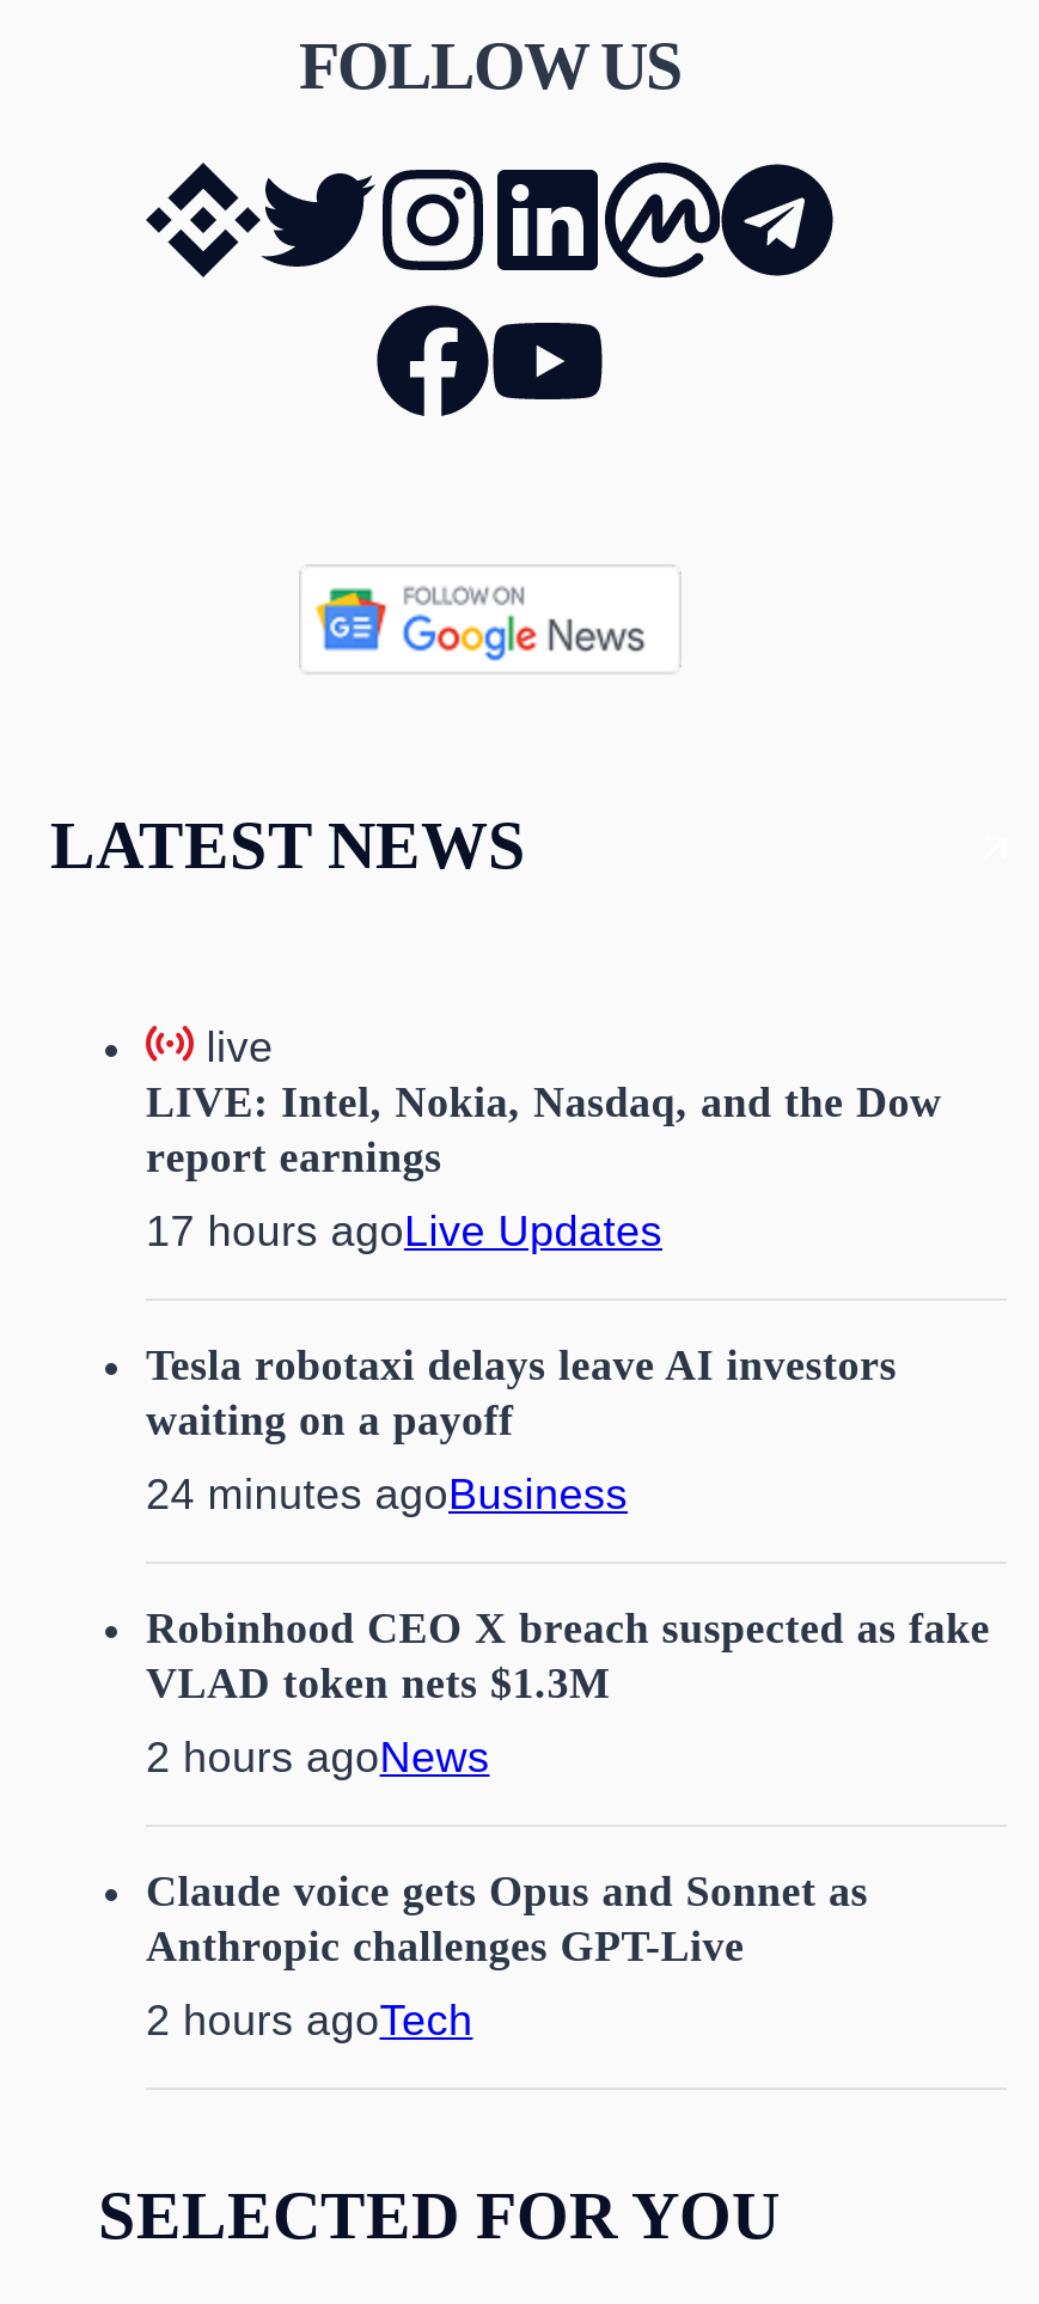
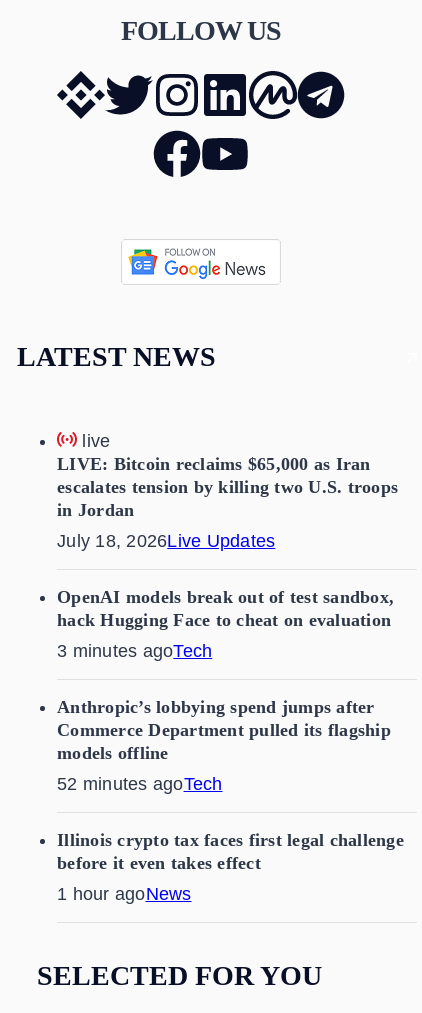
[146,1078,942,1181] LIVE: Intel, Nokia, Nasdaq, and the Dow | report earnings -> [57,454,398,520] LIVE: Bitcoin reclaims $65,000 as Iran | escalates tension by killing two U.S. troops | in Jordan
[146,1208,662,1255] 17 hours agoLive Updates -> [57,531,275,551] July 18, 2026Live Updates
[146,1342,897,1444] Tesla robotaxi delays leave AI investors | waiting on a payoff -> [57,587,394,630] OpenAI models break out of test sandbox, | hack Hugging Face to cheat on evaluation
[146,1471,628,1518] 24 minutes agoBusiness -> [57,641,212,661] 3 minutes agoTech
[146,1605,990,1707] Robinhood CEO X breach suspected as fake | VLAD token nets $1.3M -> [57,697,391,763] Anthropic’s lobbying spend jumps after | Commerce Department pulled its flagship | models offline
[146,1734,490,1782] 2 hours agoNews -> [57,774,222,794] 52 minutes agoTech
[146,1868,868,1970] Claude voice gets Opus and Sonnet as | Anthropic challenges GPT-Live -> [57,830,404,873] Illinois crypto tax faces first legal challenge | before it even takes effect
[146,1997,473,2045] 2 hours agoTech -> [57,884,191,904] 1 hour agoNews

